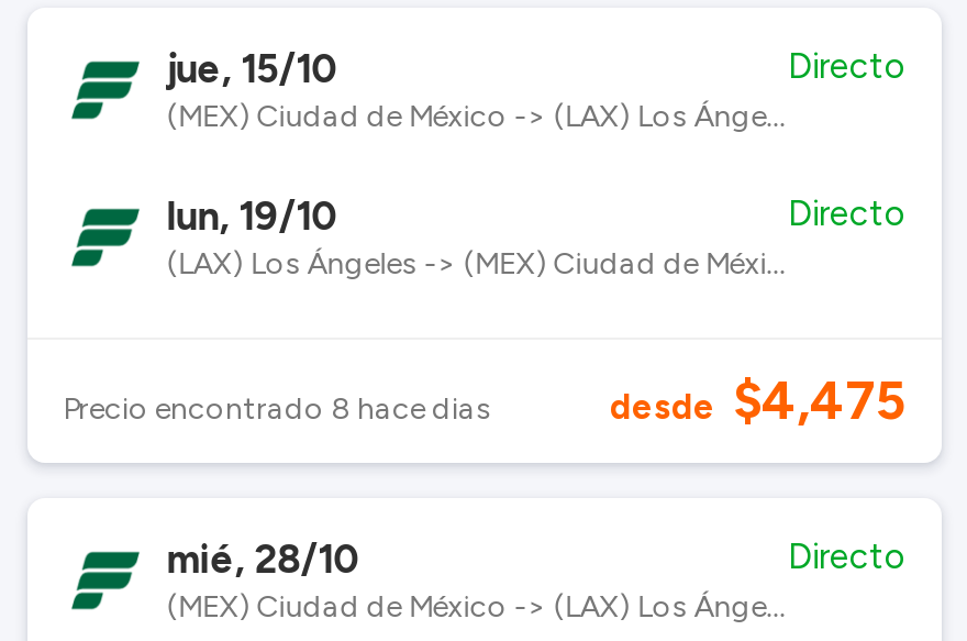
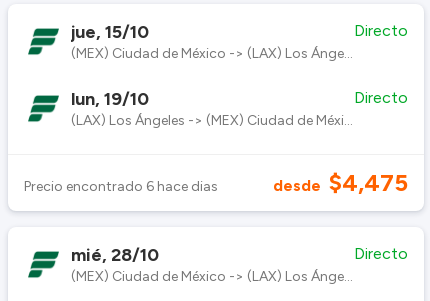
[63,390,491,428] Precio encontrado 8 hace dias -> [24,178,218,195] Precio encontrado 6 hace dias

